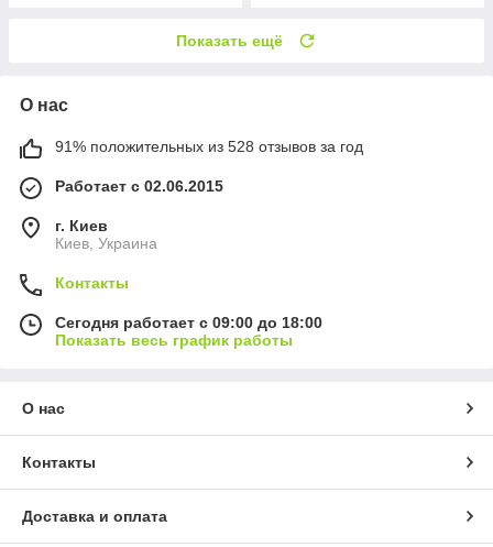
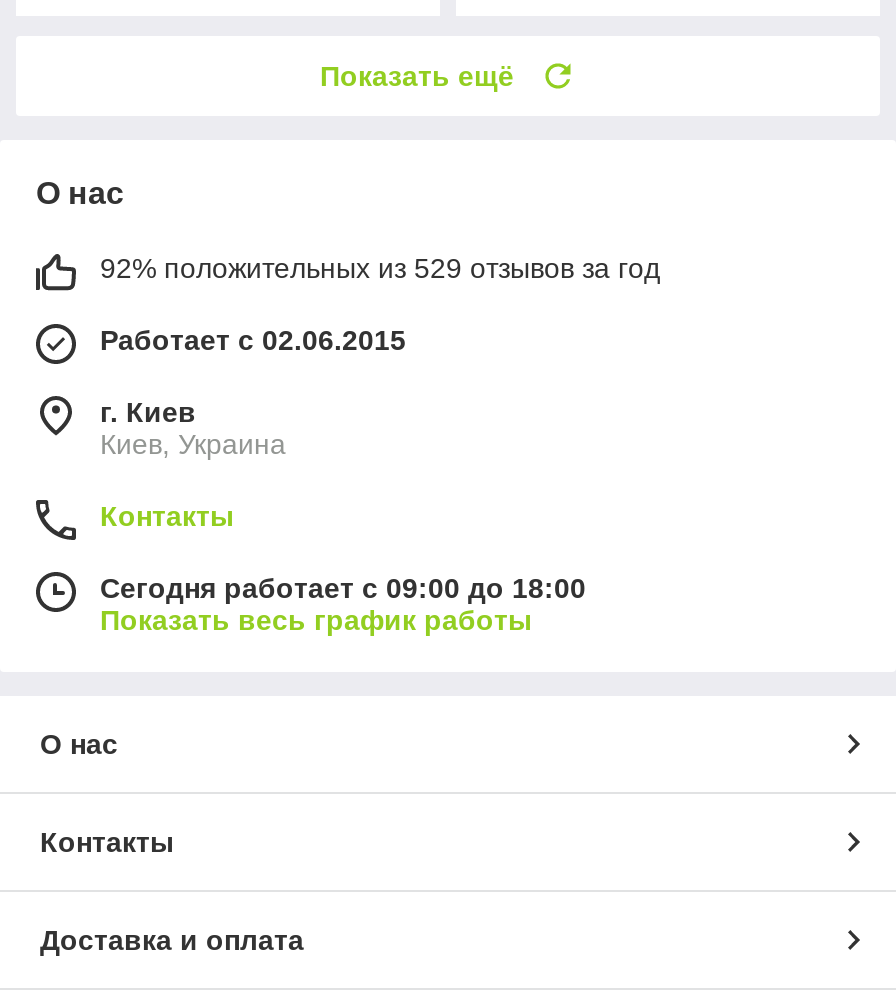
[55,138,363,156] 91% положительных из 528 отзывов за год -> [100,253,660,285] 92% положительных из 529 отзывов за год

